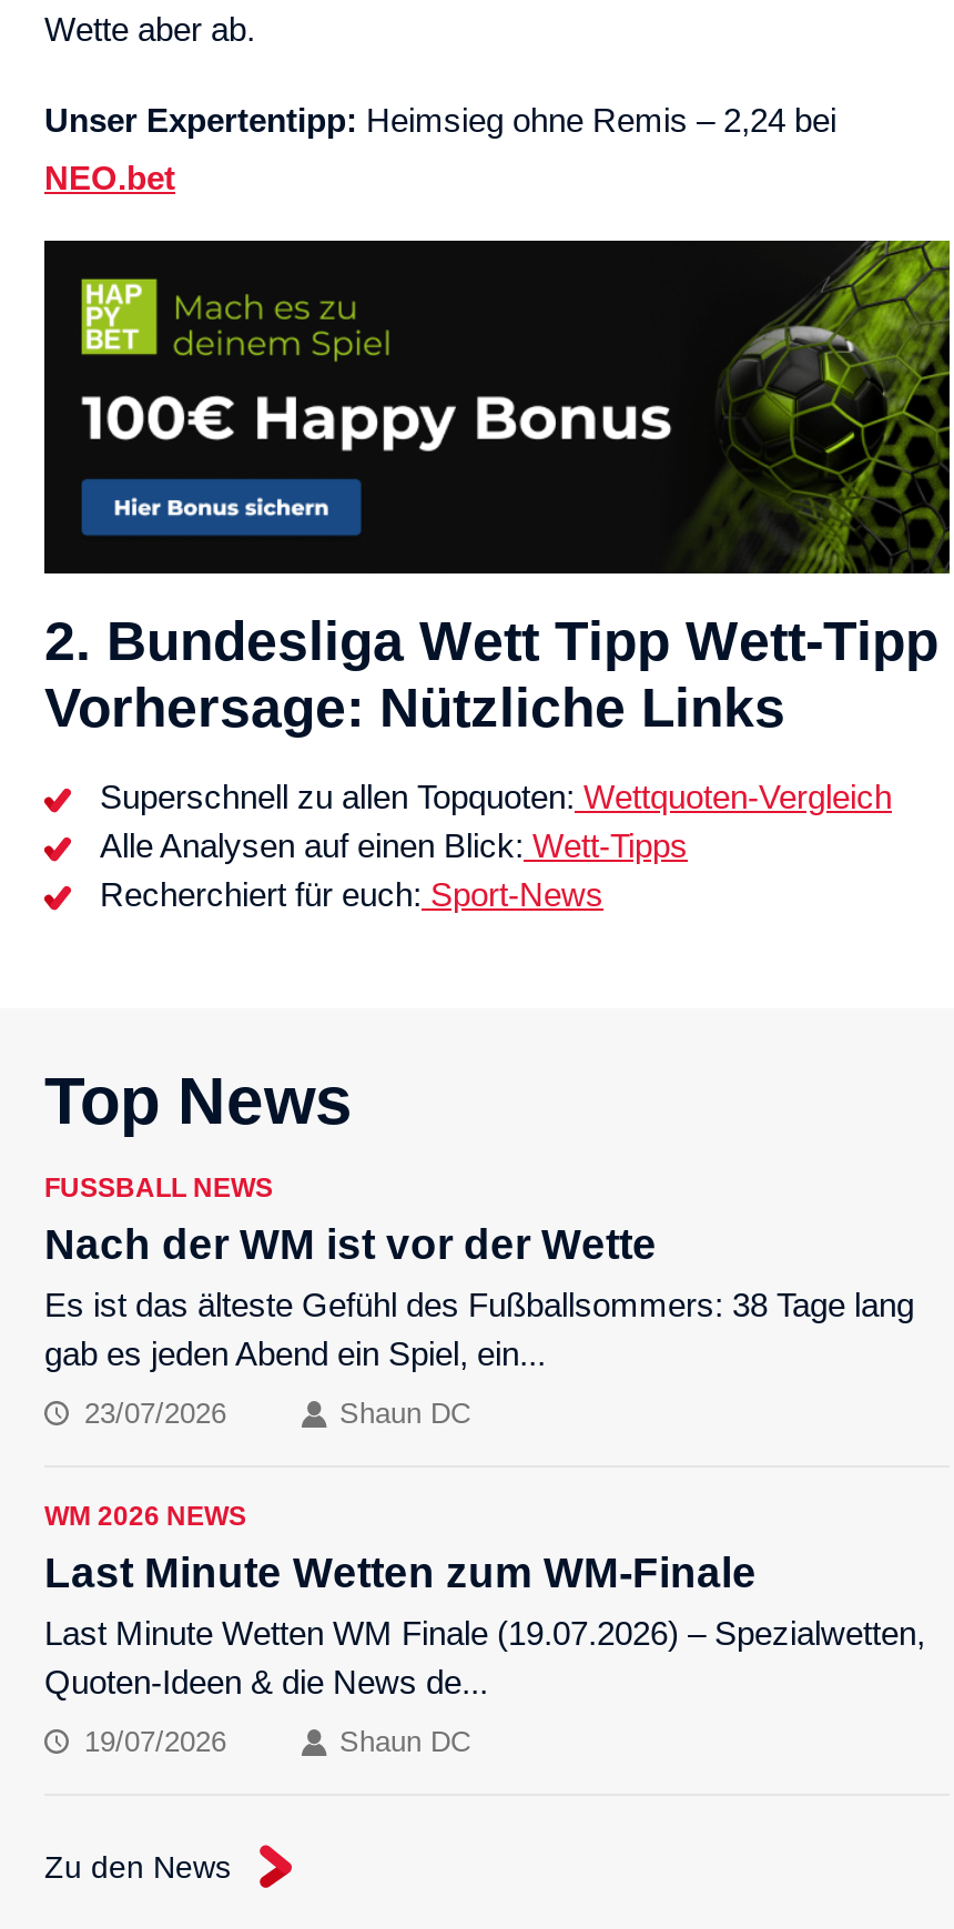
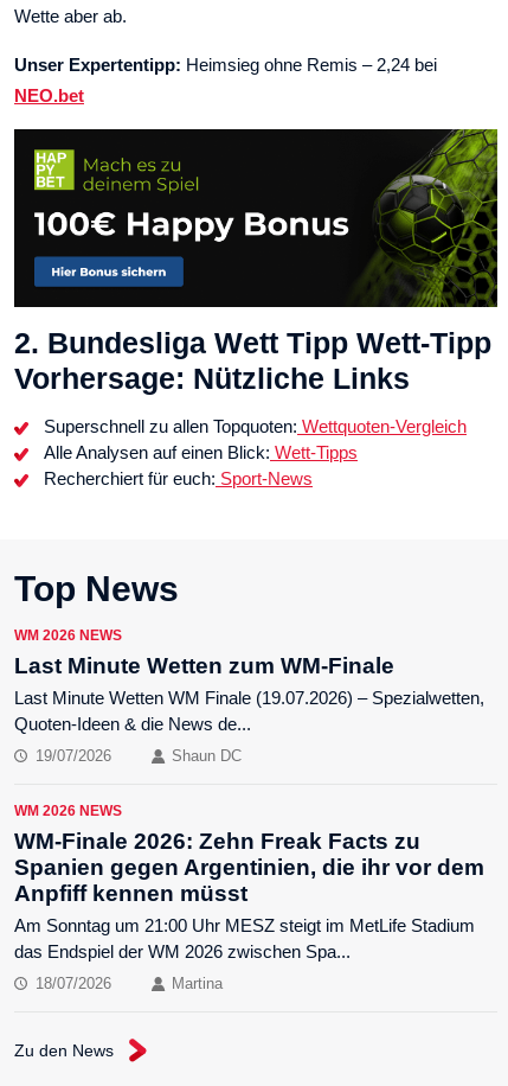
[44,1173,914,1430] FUSSBALL NEWS | Nach der WM ist vor der Wette | Es ist das älteste Gefühl des Fußballsommers: 38 Tage lang | gab es jeden Abend ein Spiel, ein... | 23/07/2026 | Shaun DC -> none
moved [44,1501,925,1757] -> [14,628,484,765]: WM 2026 NEWS | Last Minute Wetten zum WM-Finale | Last Minute Wetten WM Finale (19.07.2026) – Spezialwetten, | Quoten-Ideen & die News de... | 19/07/2026 | Shaun DC
none -> [14,803,484,992] WM 2026 NEWS | WM-Finale 2026: Zehn Freak Facts zu | Spanien gegen Argentinien, die ihr vor dem | Anpfiff kennen müsst | Am Sonntag um 21:00 Uhr MESZ steigt im MetLife Stadium | das Endspiel der WM 2026 zwischen Spa... | 18/07/2026 | Martina

